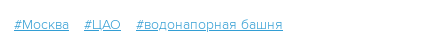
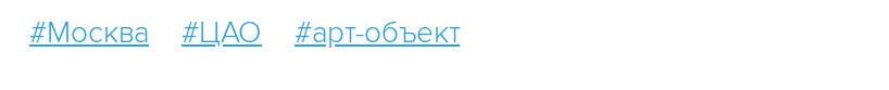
[136,16,283,33] #водонапорная башня -> [295,14,460,51] #арт-объект

